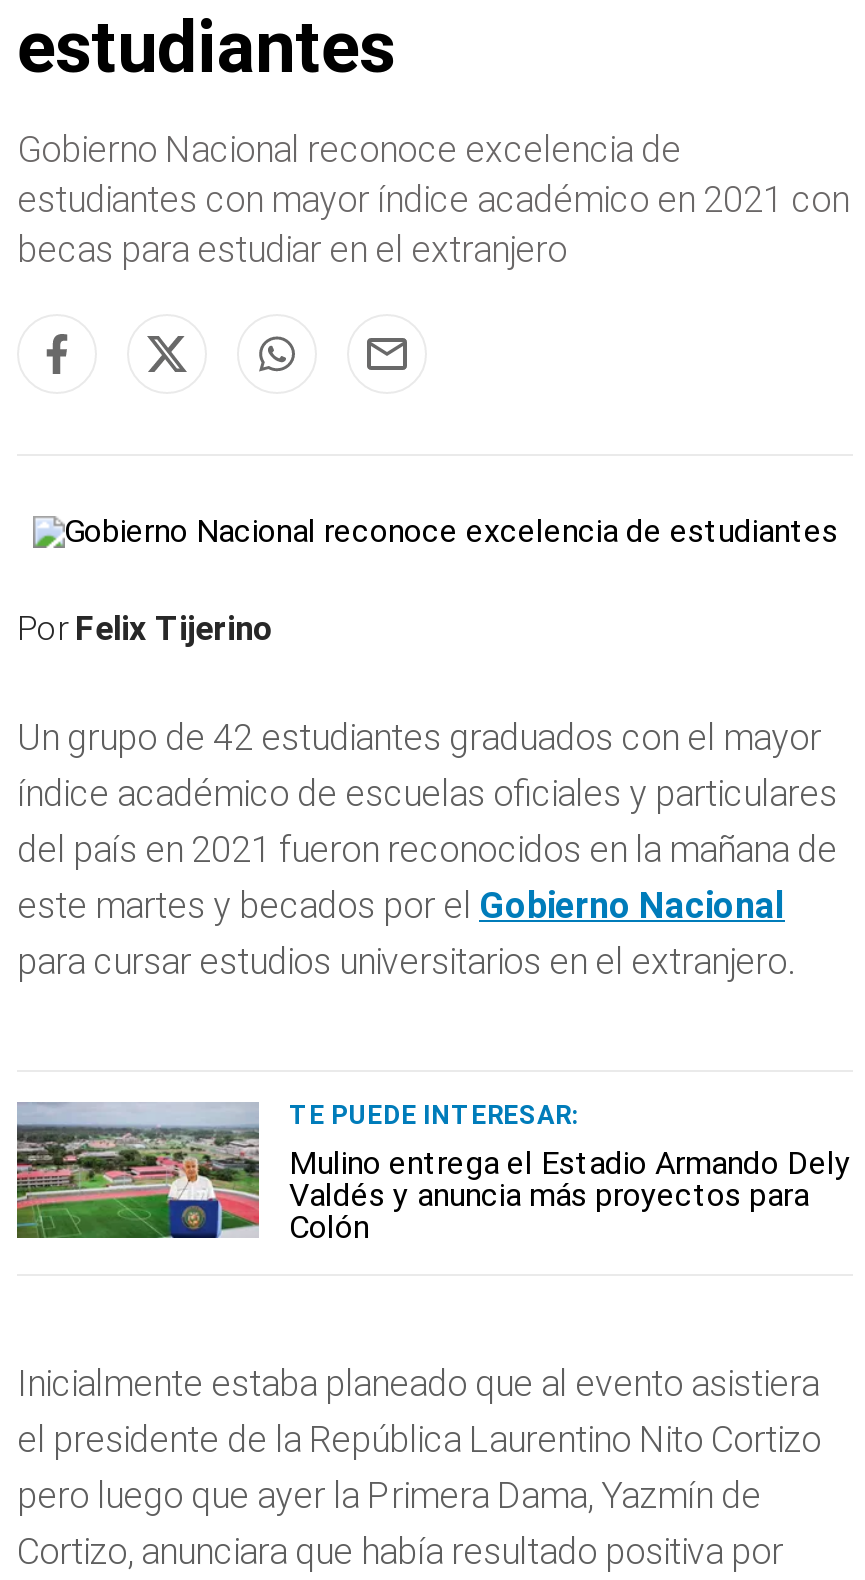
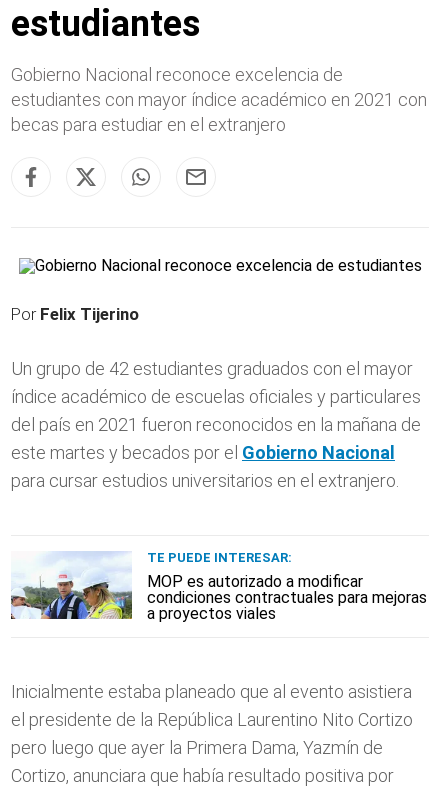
[15,1100,851,1246] [image] | Mulino entrega el Estadio Armando Dely | Valdés y anuncia más proyectos para | Colón -> [10,551,427,623] [image] | MOP es autorizado a modificar | condiciones contractuales para mejoras | a proyectos viales

